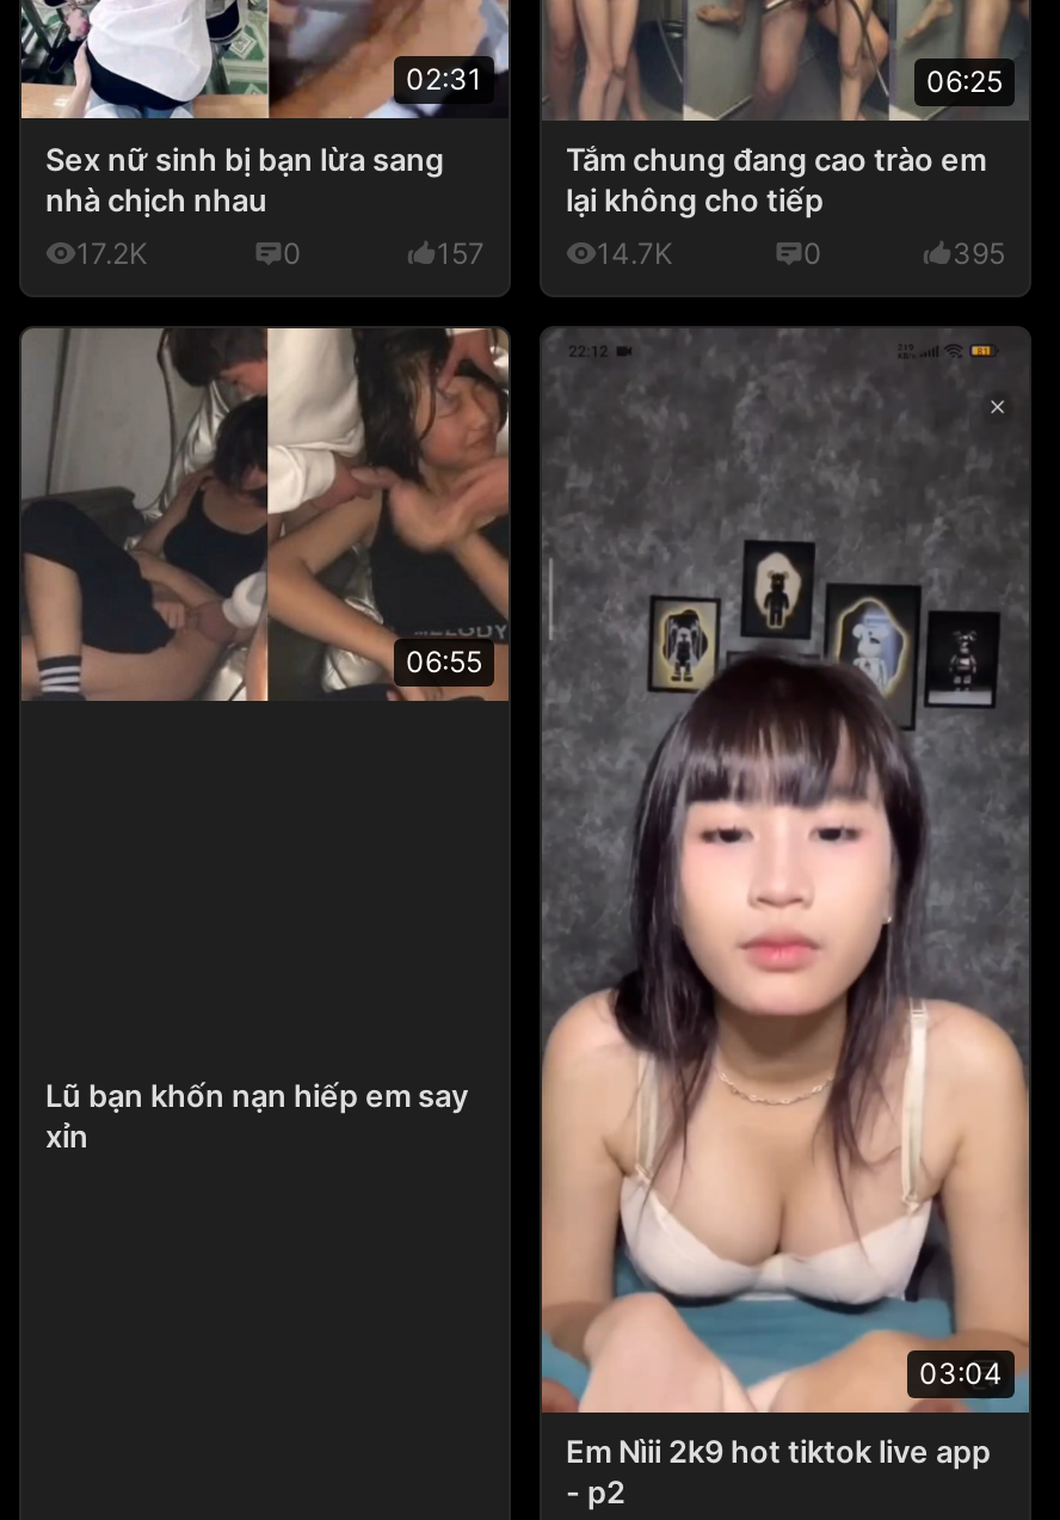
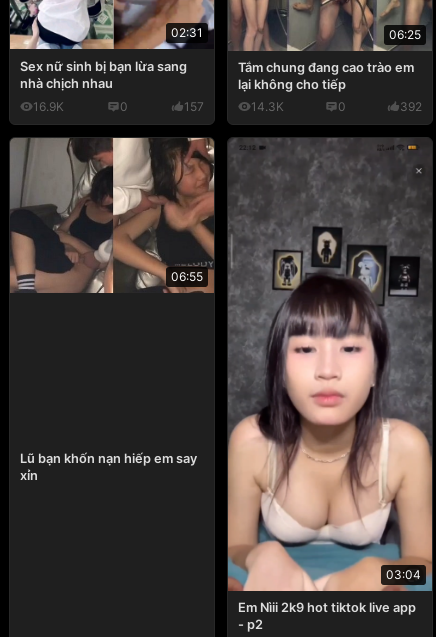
[76,236,148,272] 17.2K -> [33,99,64,114] 16.9K
[597,236,673,272] 14.7K -> [251,99,284,114] 14.3K
[953,236,1005,272] 395 -> [400,99,422,114] 392

